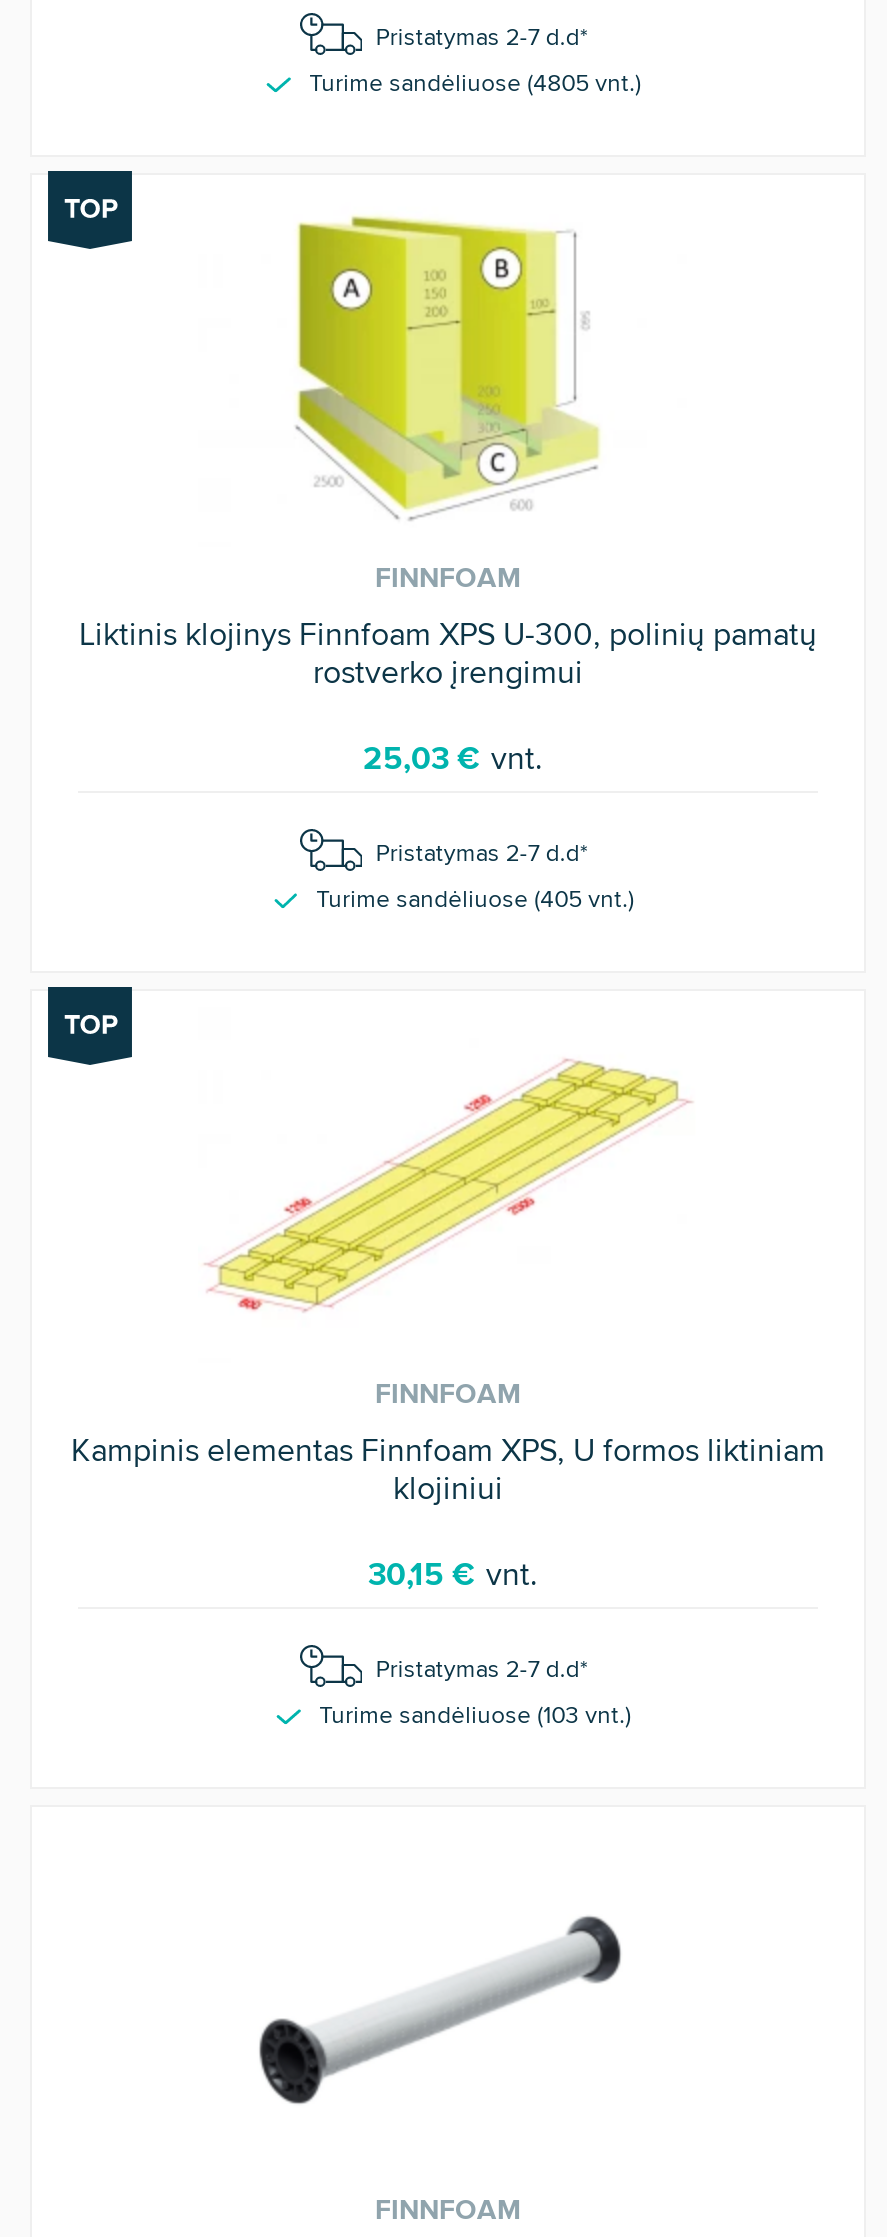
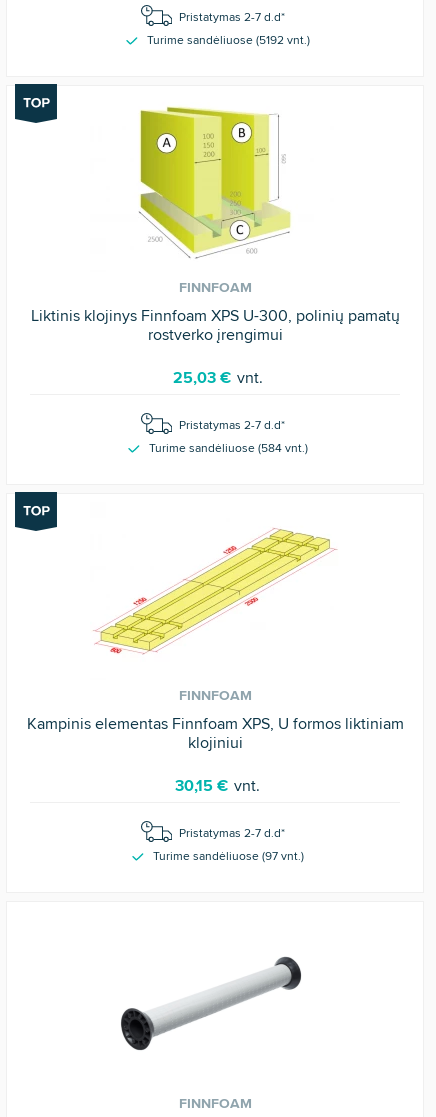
[309,66,641,100] Turime sandėliuose (4805 vnt.) -> [147,31,310,48] Turime sandėliuose (5192 vnt.)
[316,882,634,916] Turime sandėliuose (405 vnt.) -> [149,439,308,456] Turime sandėliuose (584 vnt.)
[319,1698,631,1732] Turime sandėliuose (103 vnt.) -> [153,847,304,864] Turime sandėliuose (97 vnt.)

